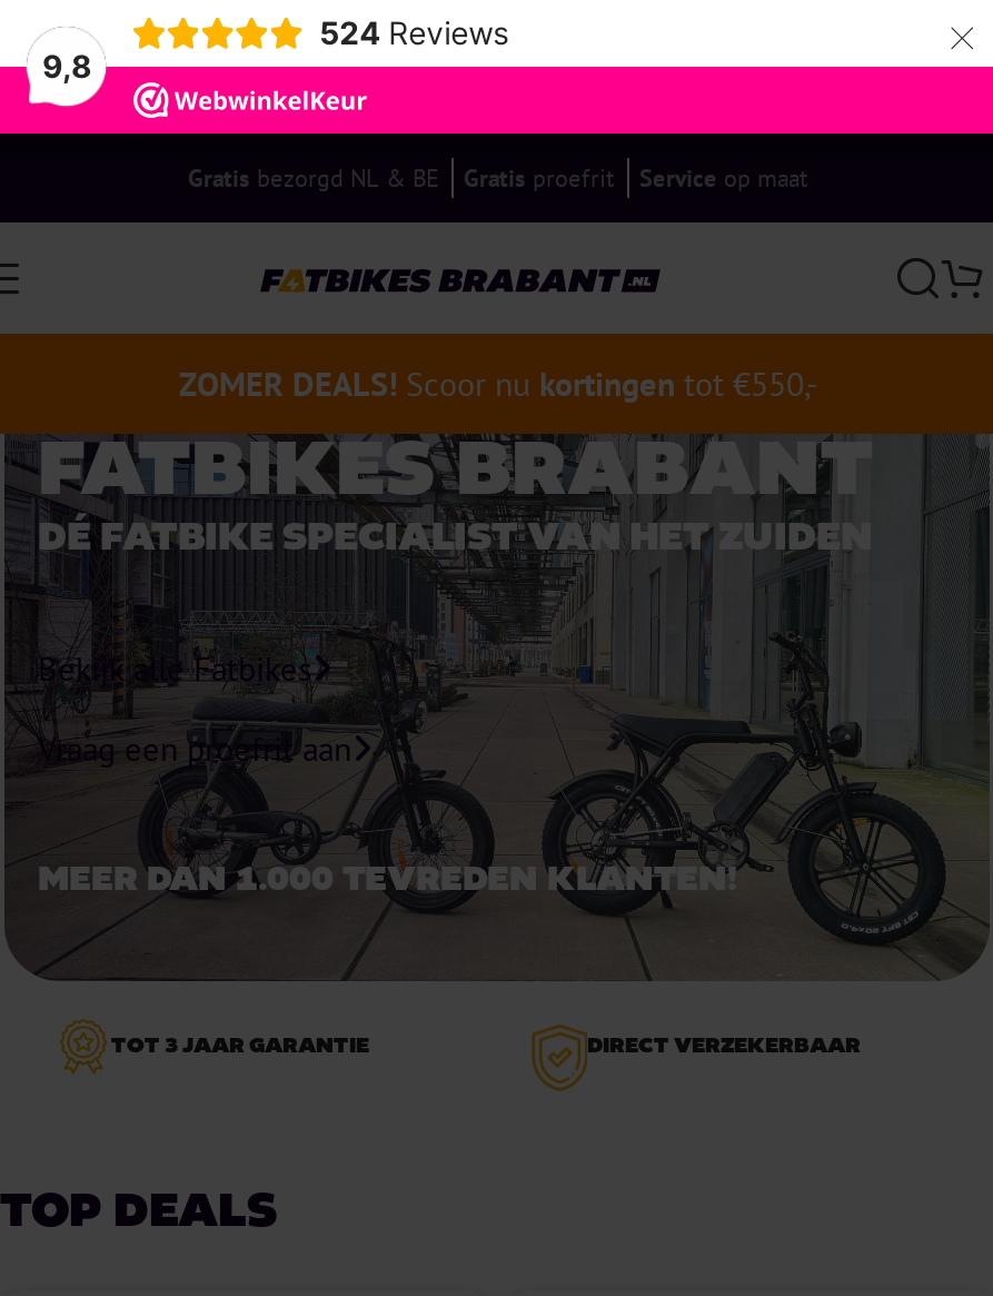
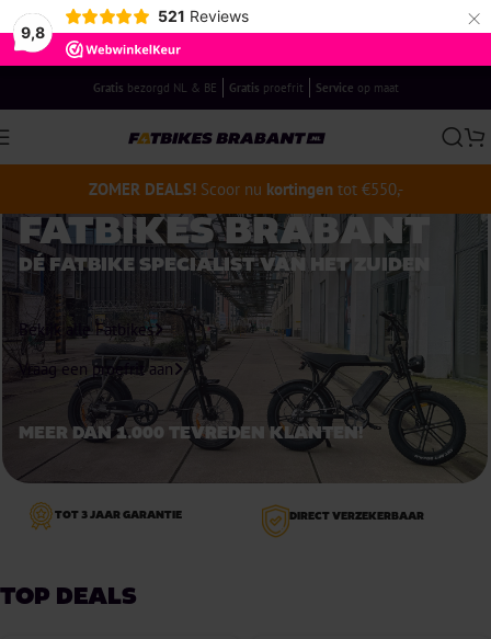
[319,13,508,51] 524 Reviews -> [157,7,248,25] 521 Reviews

